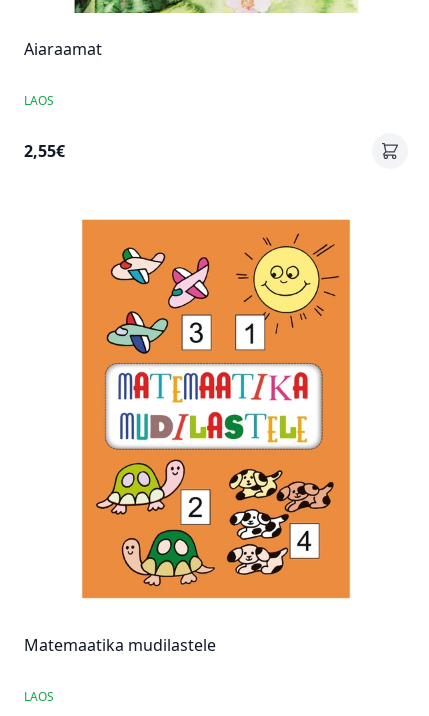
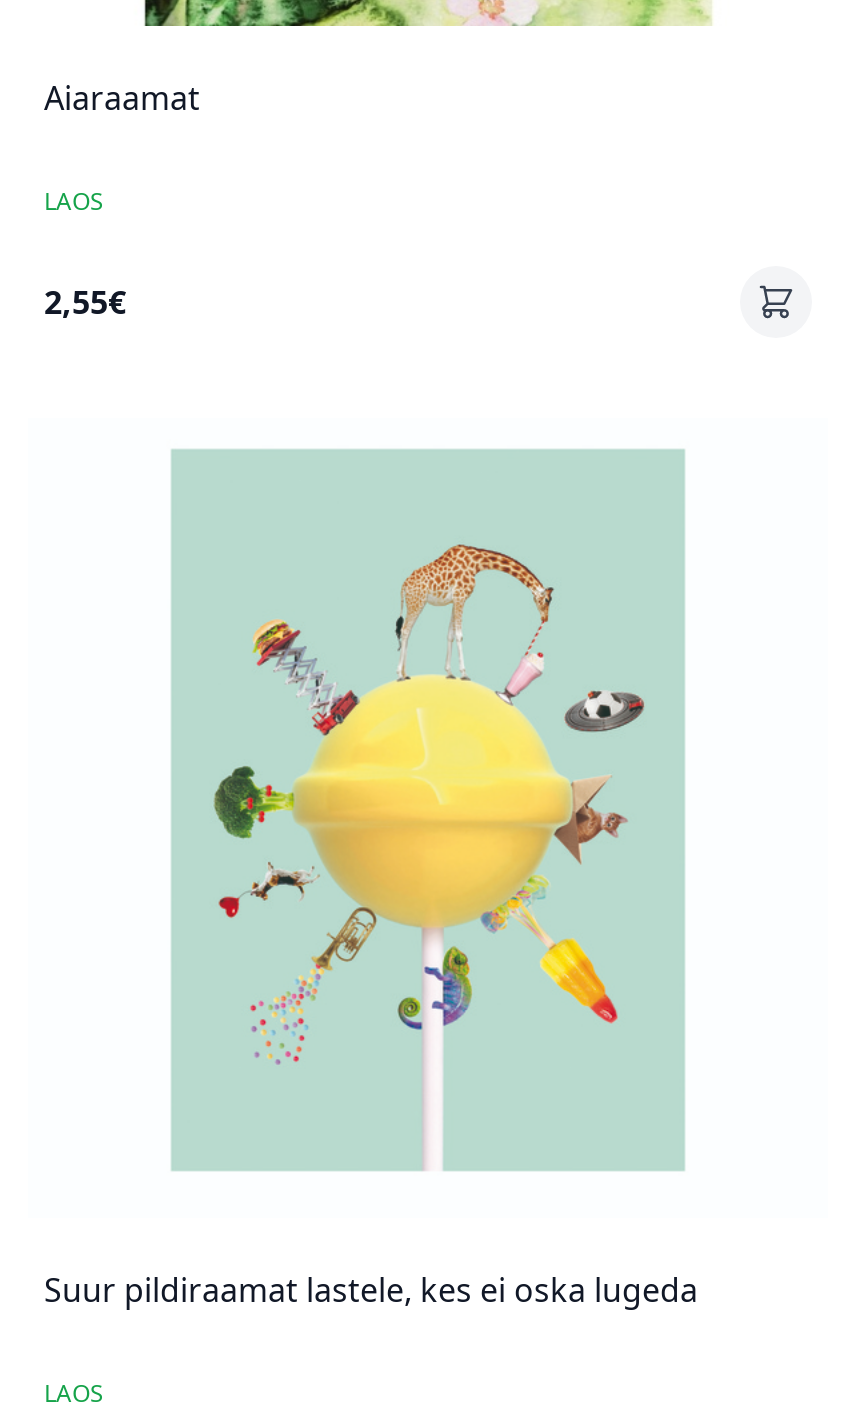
[24,218,351,656] [image] | Matemaatika mudilastele -> [44,438,698,1312] [image] | Suur pildiraamat lastele, kes ei oska lugeda

